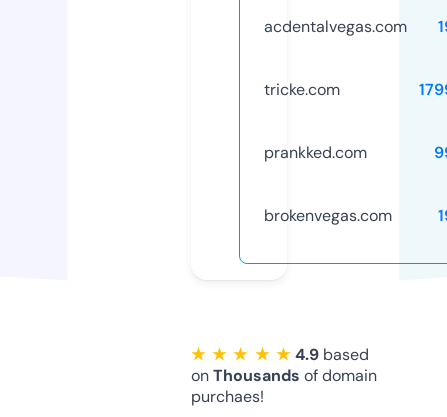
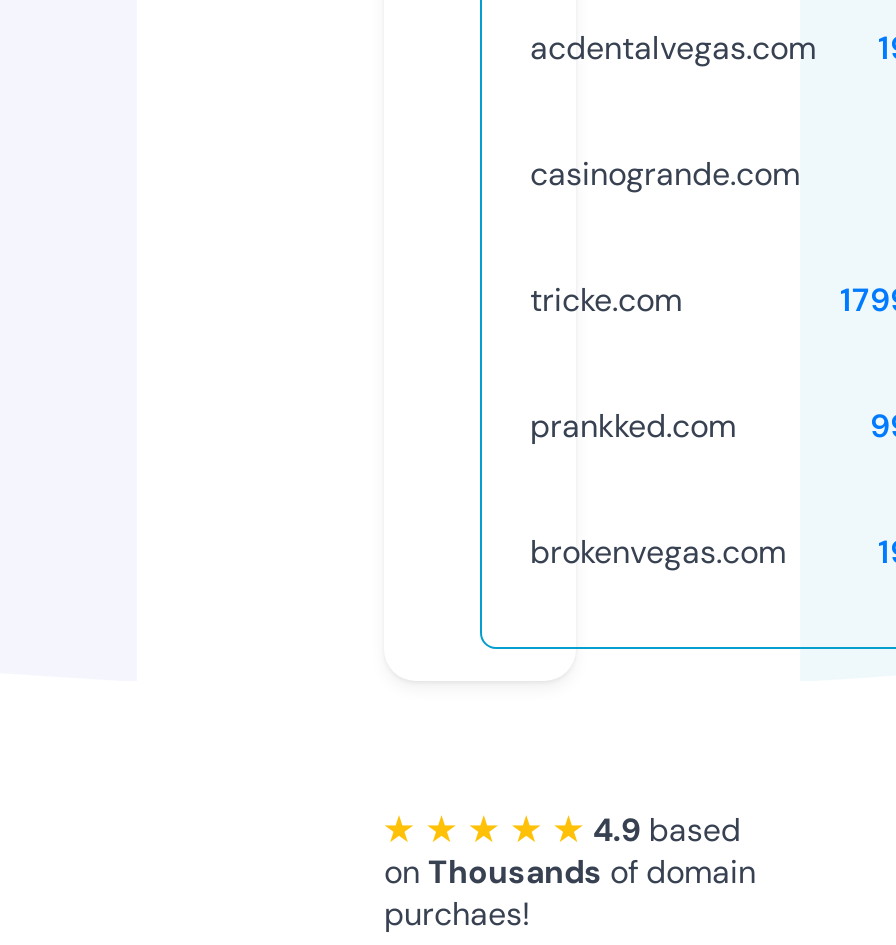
none -> [530,153,800,195] casinogrande.com

